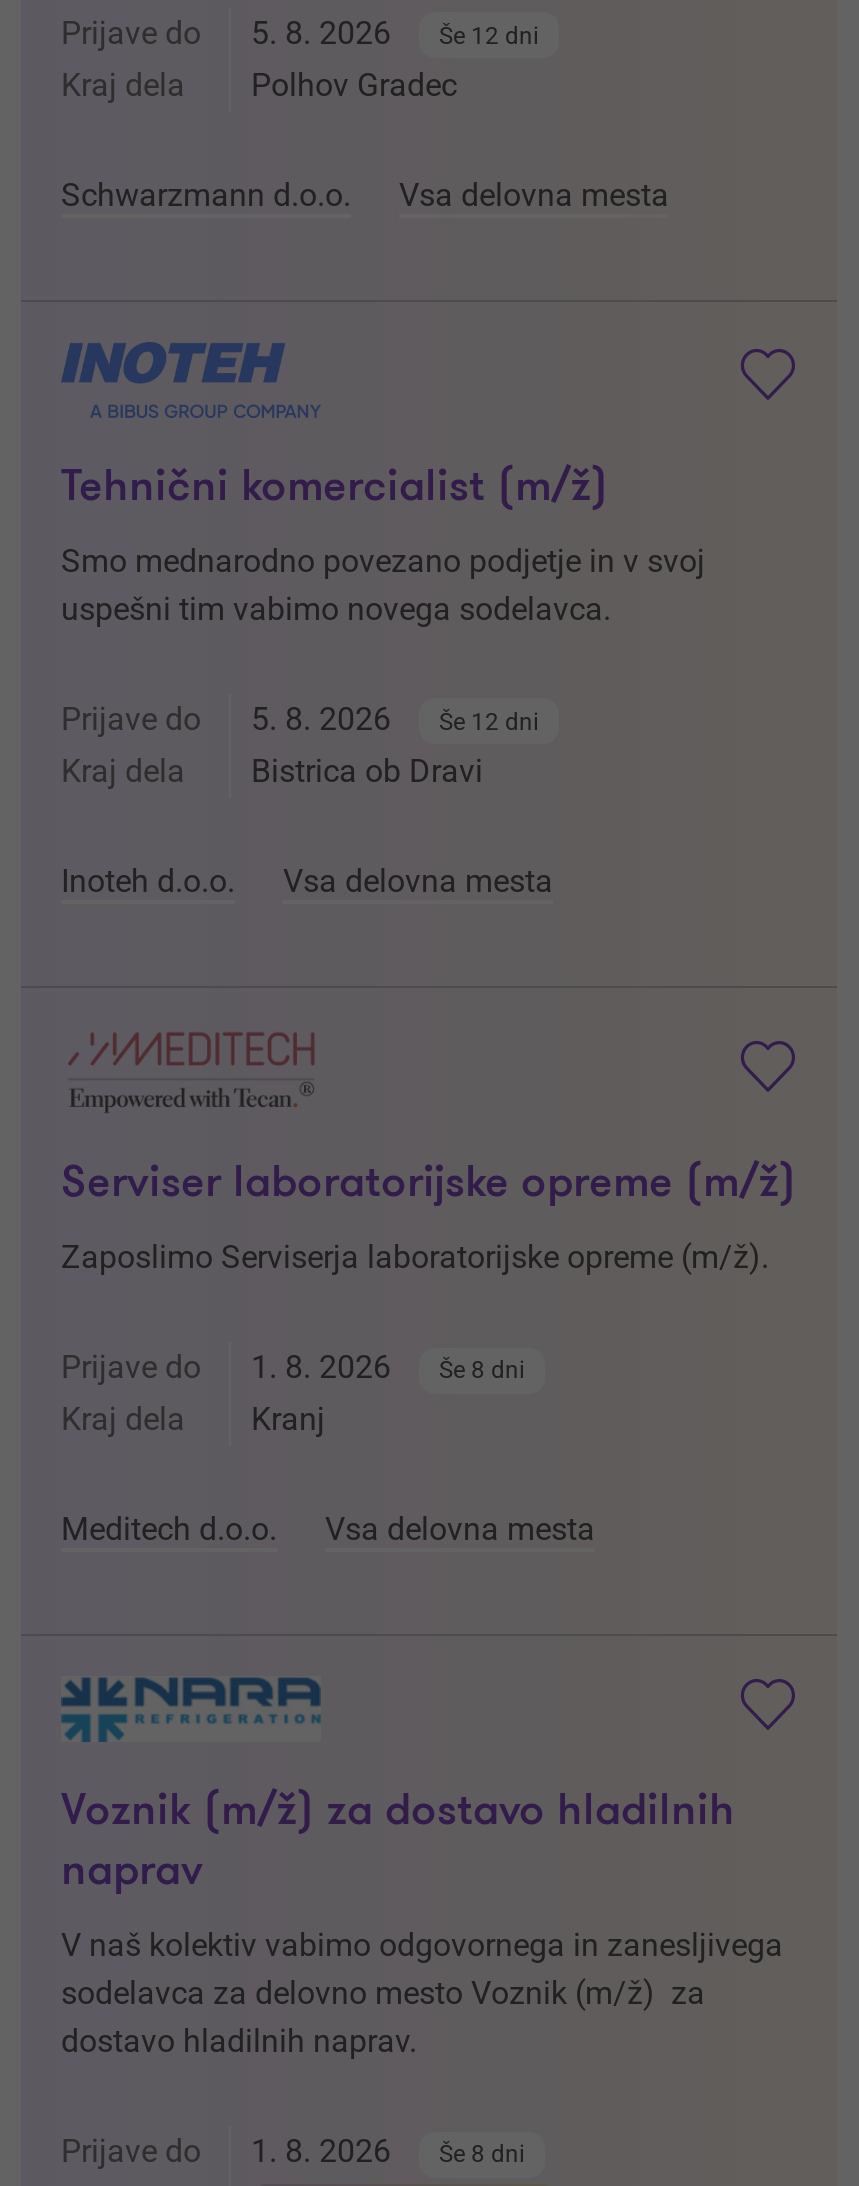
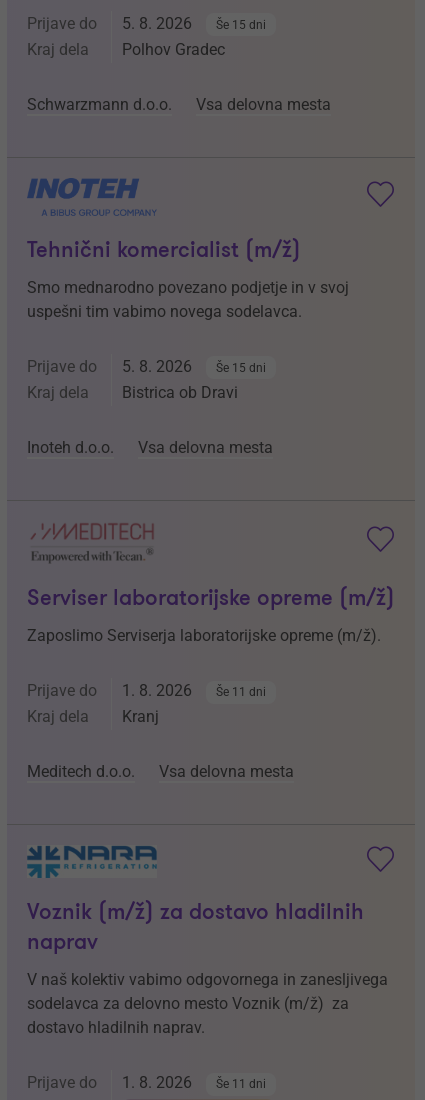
[61,13,539,51] Prijave do 5. 8. 2026 Še 12 dni -> [27,14,266,33] Prijave do 5. 8. 2026 Še 15 dni
[61,699,539,737] Prijave do 5. 8. 2026 Še 12 dni -> [27,357,266,376] Prijave do 5. 8. 2026 Še 15 dni
[61,1348,525,1386] Prijave do 1. 8. 2026 Še 8 dni -> [27,681,266,700] Prijave do 1. 8. 2026 Še 11 dni
[61,2132,525,2170] Prijave do 1. 8. 2026 Še 8 dni -> [27,1073,266,1092] Prijave do 1. 8. 2026 Še 11 dni

